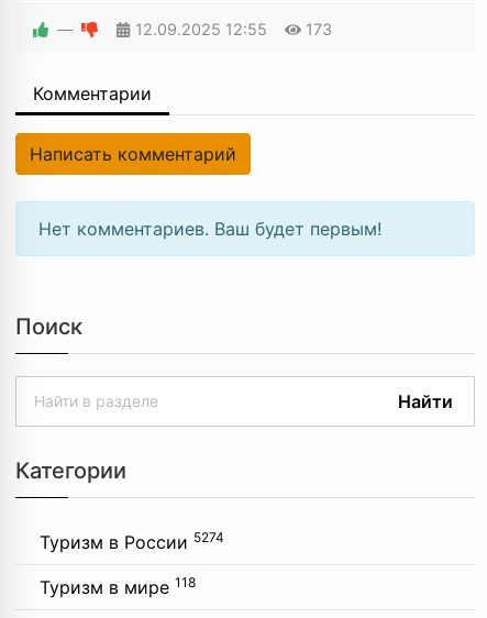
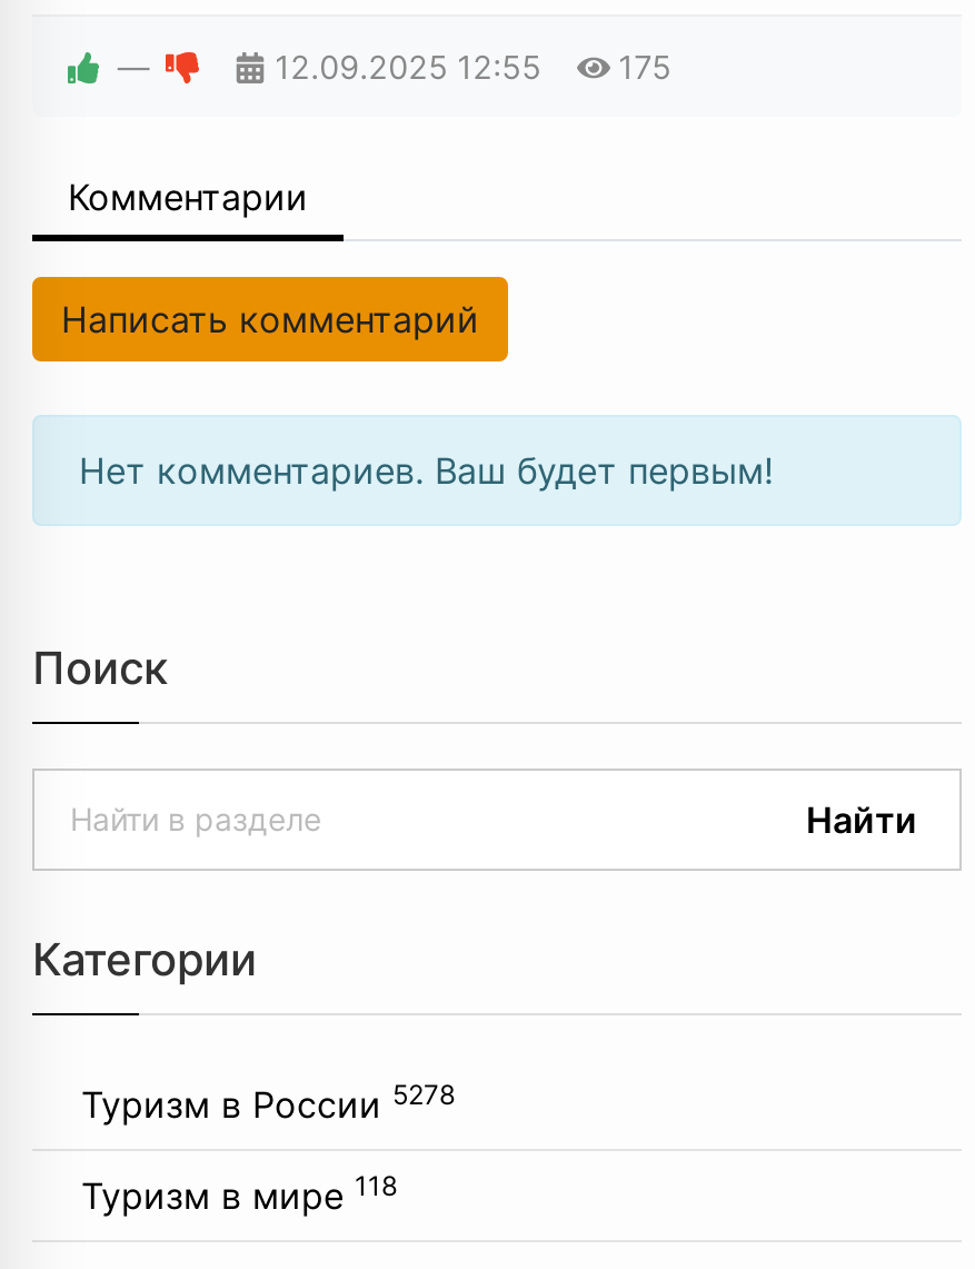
[135,20,332,39] 12.09.2025 12:55 173 -> [275,49,672,87] 12.09.2025 12:55 175
[40,529,224,554] Туризм в России 5274 -> [81,1079,455,1128] Туризм в России 5278

